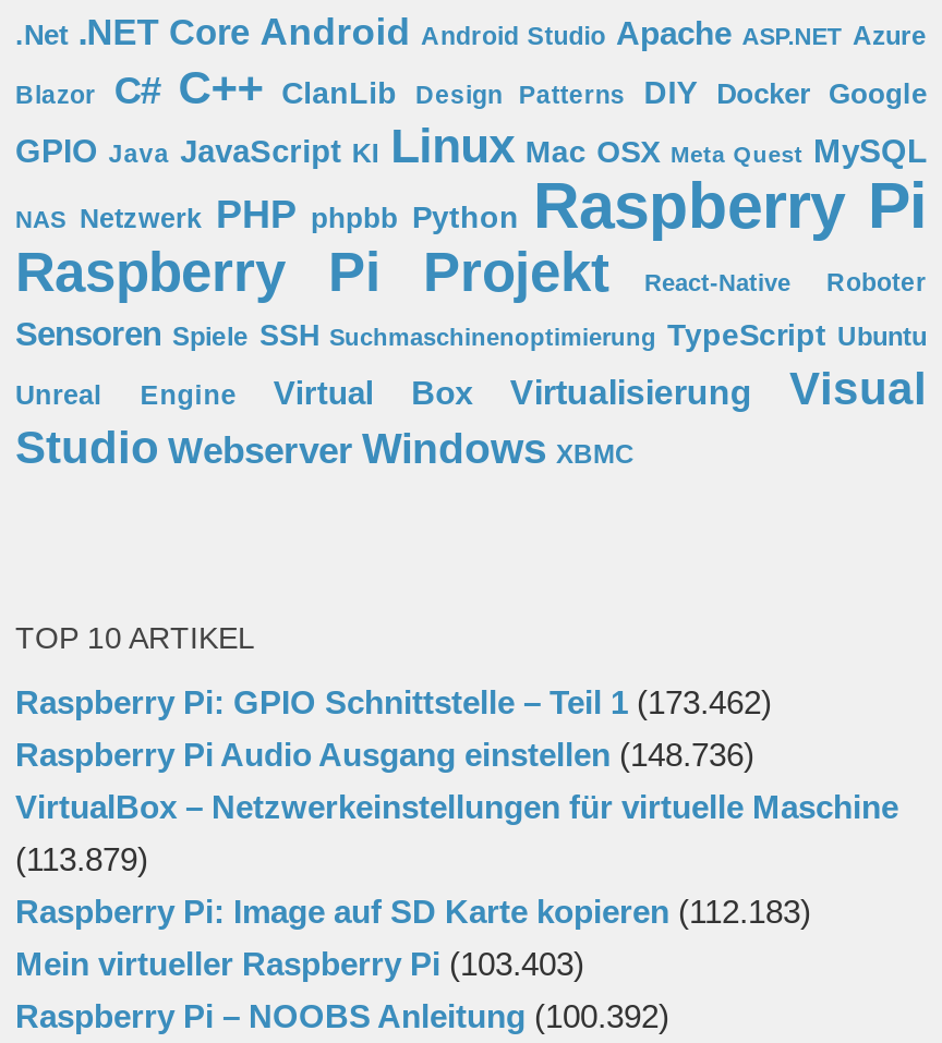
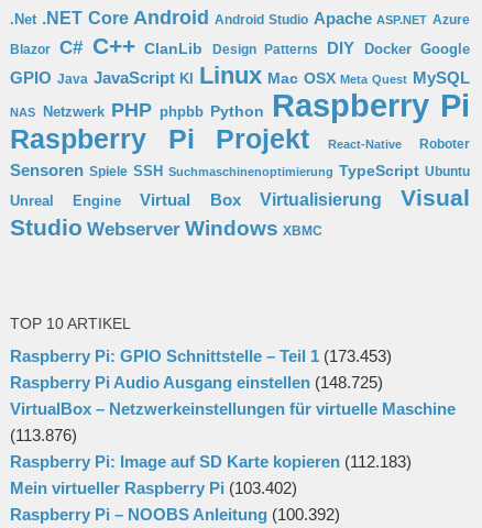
[15,684,772,721] Raspberry Pi: GPIO Schnittstelle – Teil 1 (173.462) -> [10,347,392,365] Raspberry Pi: GPIO Schnittstelle – Teil 1 (173.453)
[15,736,754,773] Raspberry Pi Audio Ausgang einstellen (148.736) -> [10,373,383,392] Raspberry Pi Audio Ausgang einstellen (148.725)
[15,841,148,878] (113.879) -> [10,426,77,445] (113.876)
[15,945,584,982] Mein virtueller Raspberry Pi (103.403) -> [10,479,297,497] Mein virtueller Raspberry Pi (103.402)

